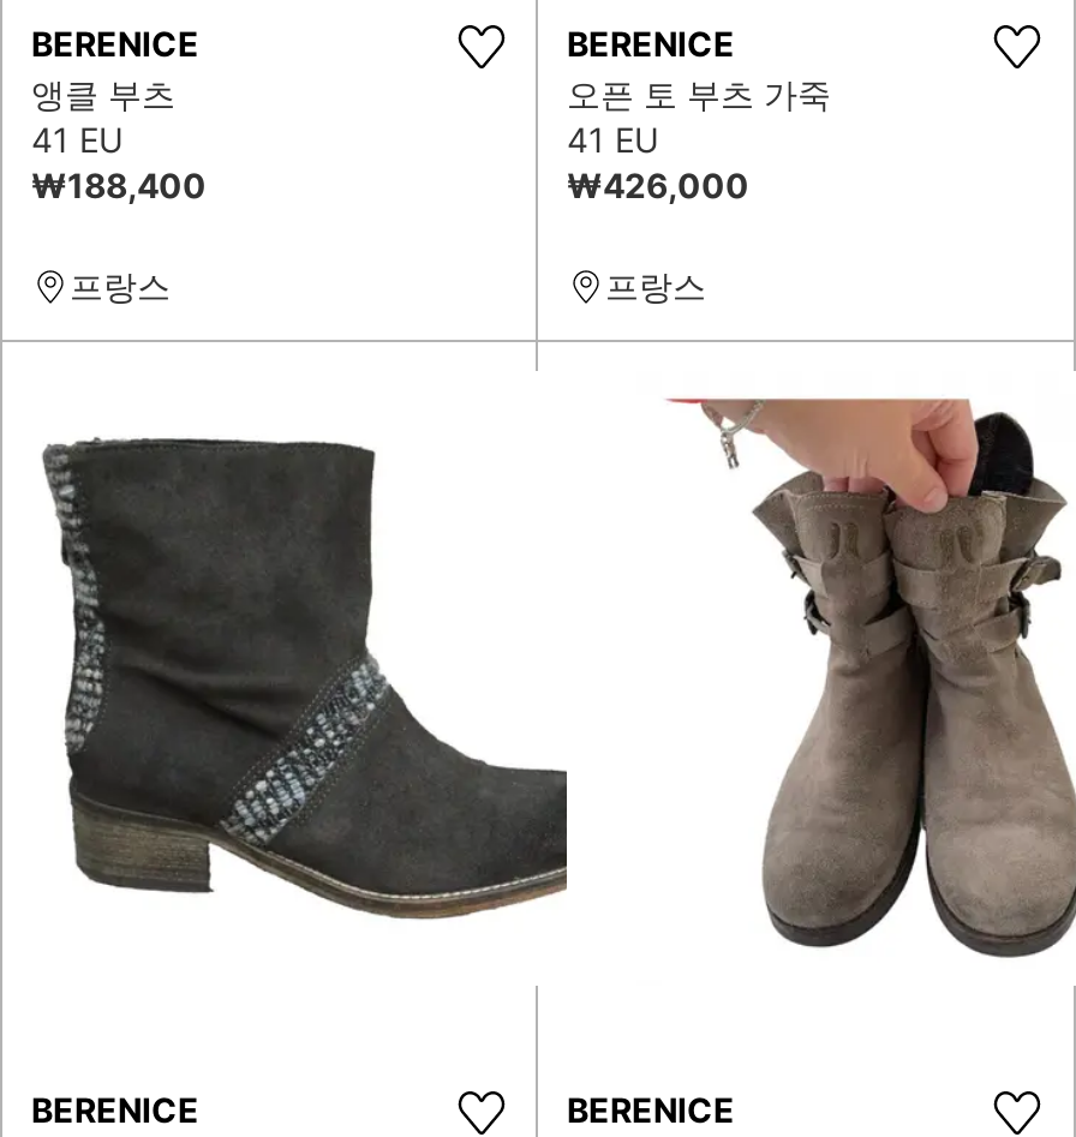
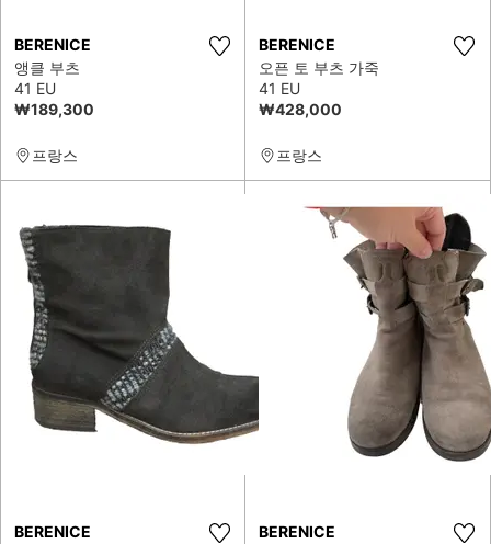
[31,166,207,207] ₩188,400 -> [14,100,94,119] ₩189,300
[567,166,749,207] ₩426,000 -> [259,100,342,119] ₩428,000

